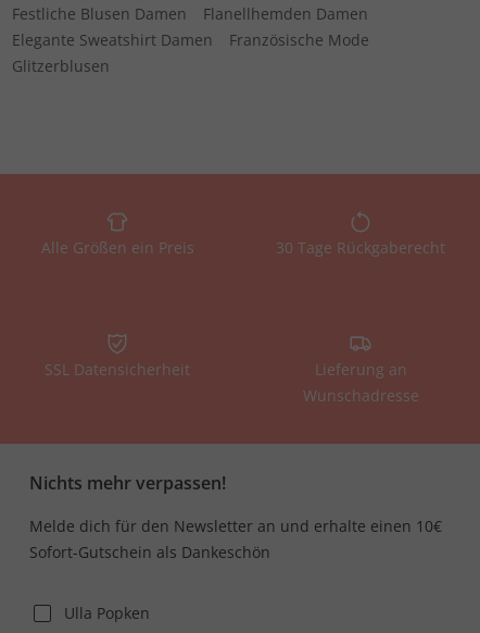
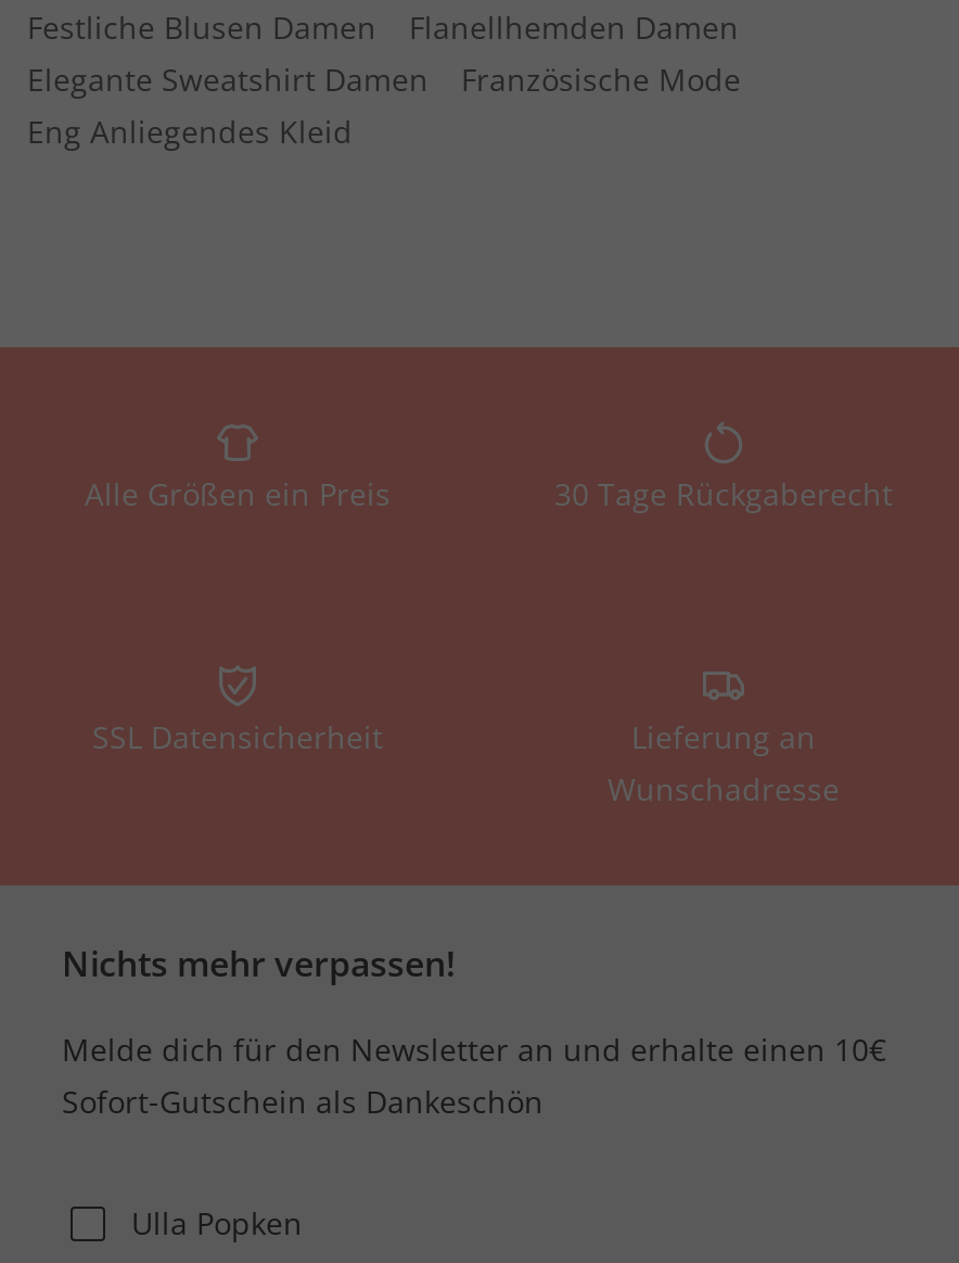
[12,55,110,76] Glitzerblusen -> [27,111,353,152] Eng Anliegendes Kleid

